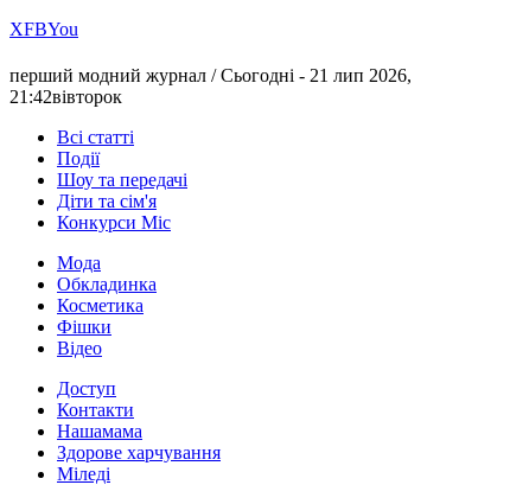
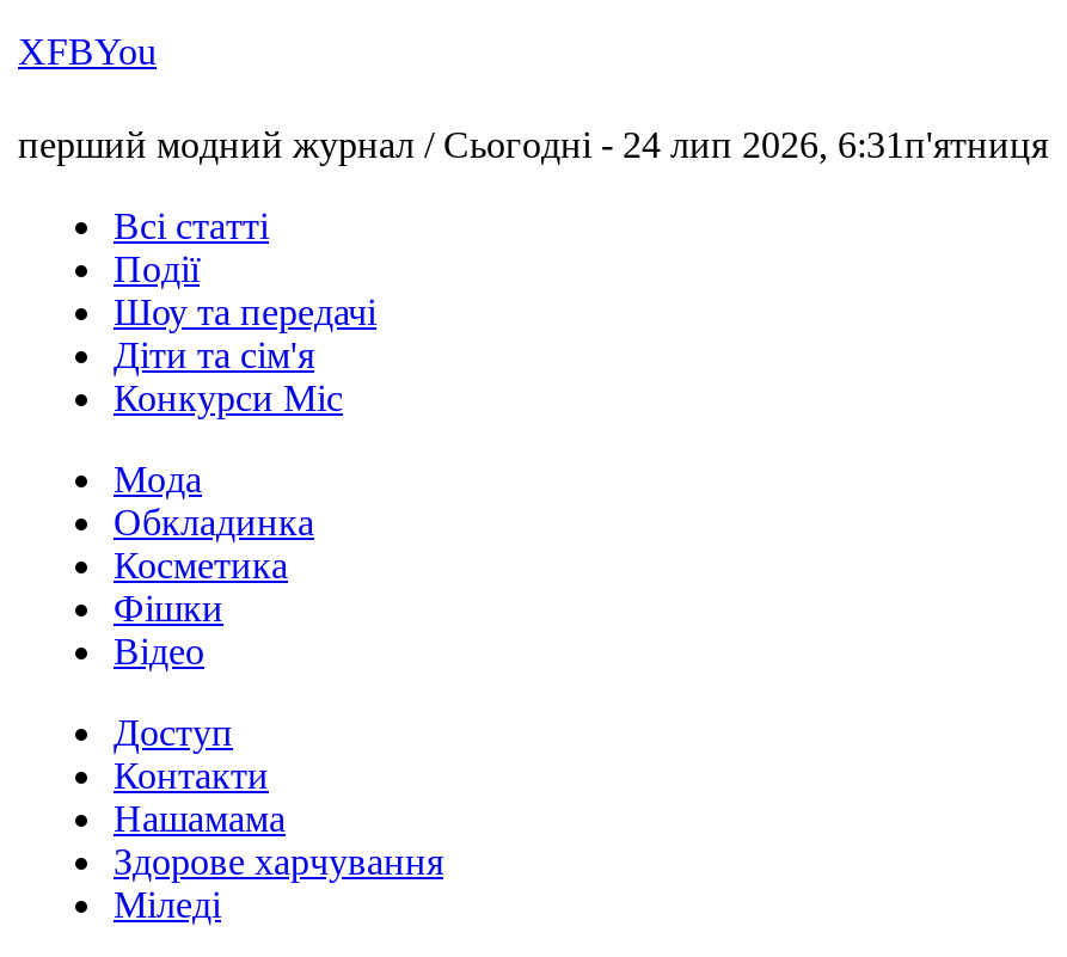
[9,66,412,107] перший модний журнал / Сьогодні - 21 лип 2026, | 21:42вівторок -> [18,125,1048,166] перший модний журнал / Сьогодні - 24 лип 2026, 6:31 п'ятниця

